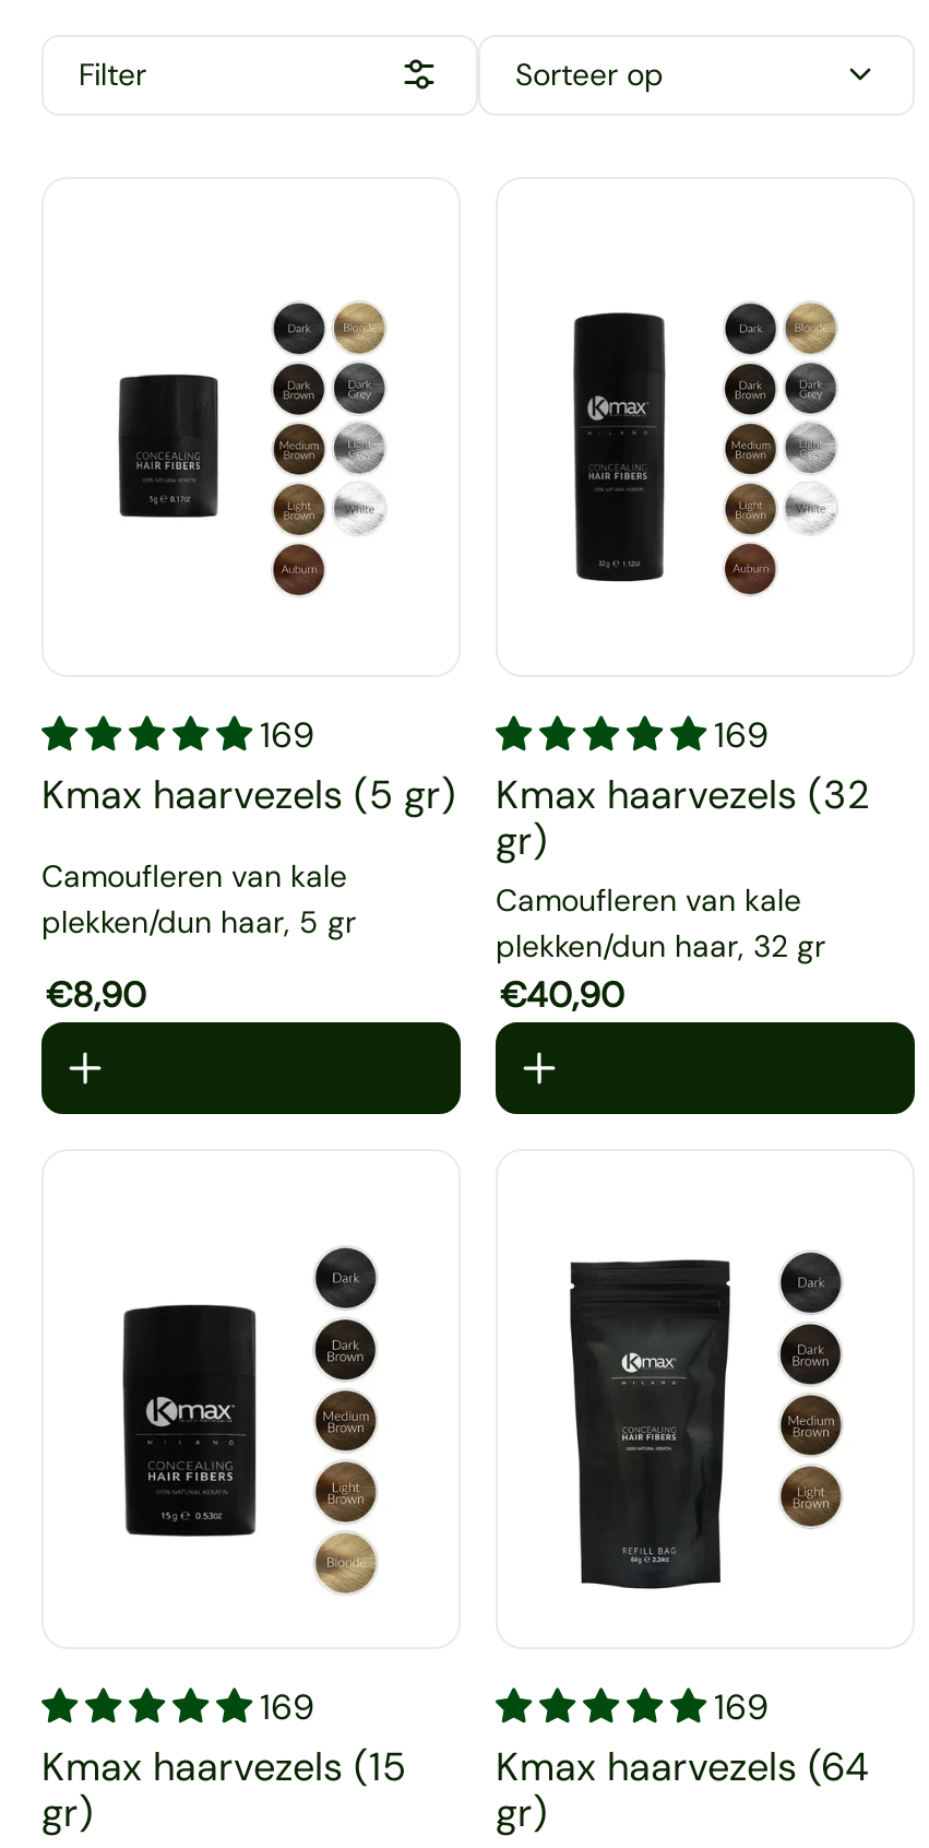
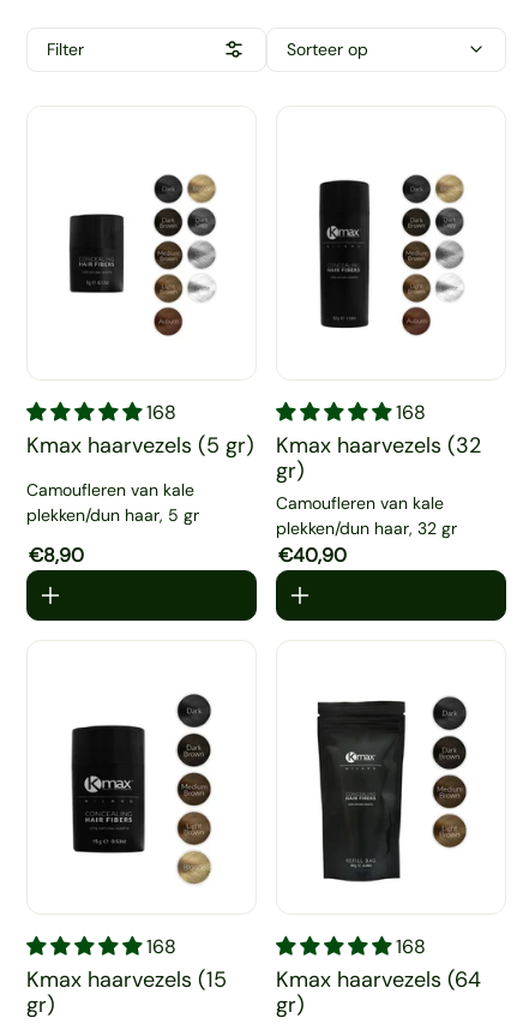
[260,712,314,758] 169 -> [146,400,176,425] 168
[714,712,768,758] 169 -> [396,400,426,425] 168
[260,1684,314,1730] 169 -> [146,934,176,959] 168
[714,1684,768,1730] 169 -> [396,934,426,959] 168

